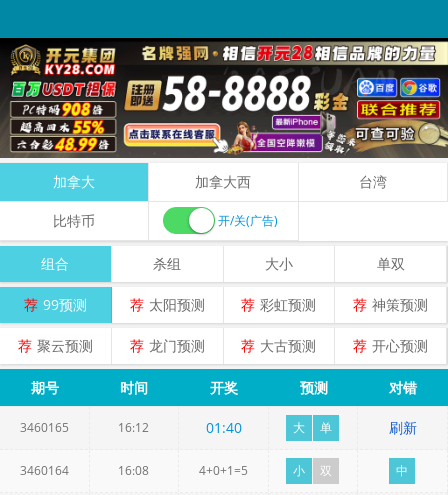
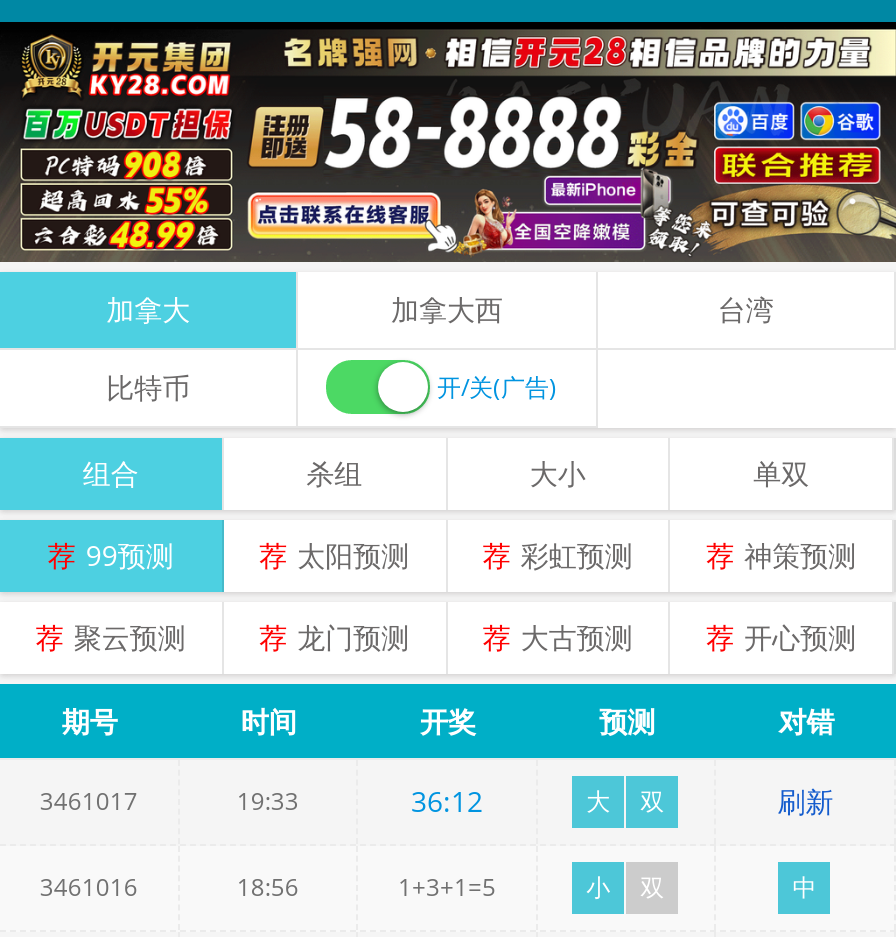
[20,419,69,436] 3460165 -> [40,784,138,818] 3461017
[118,419,149,436] 16:12 -> [237,784,299,818] 19:33
[205,418,241,437] 01:40 -> [411,782,483,820] 36:12
[320,419,332,436] 单 -> [640,784,664,818] 双
[20,462,69,479] 3460164 -> [40,870,138,904] 3461016
[118,462,149,479] 16:08 -> [237,870,299,904] 18:56
[199,462,248,479] 4+0+1=5 -> [398,870,496,904] 1+3+1=5

